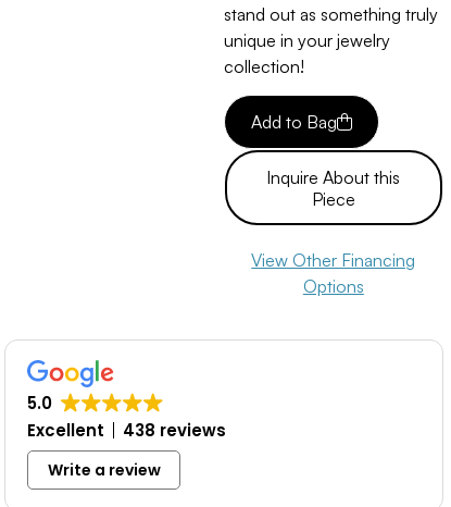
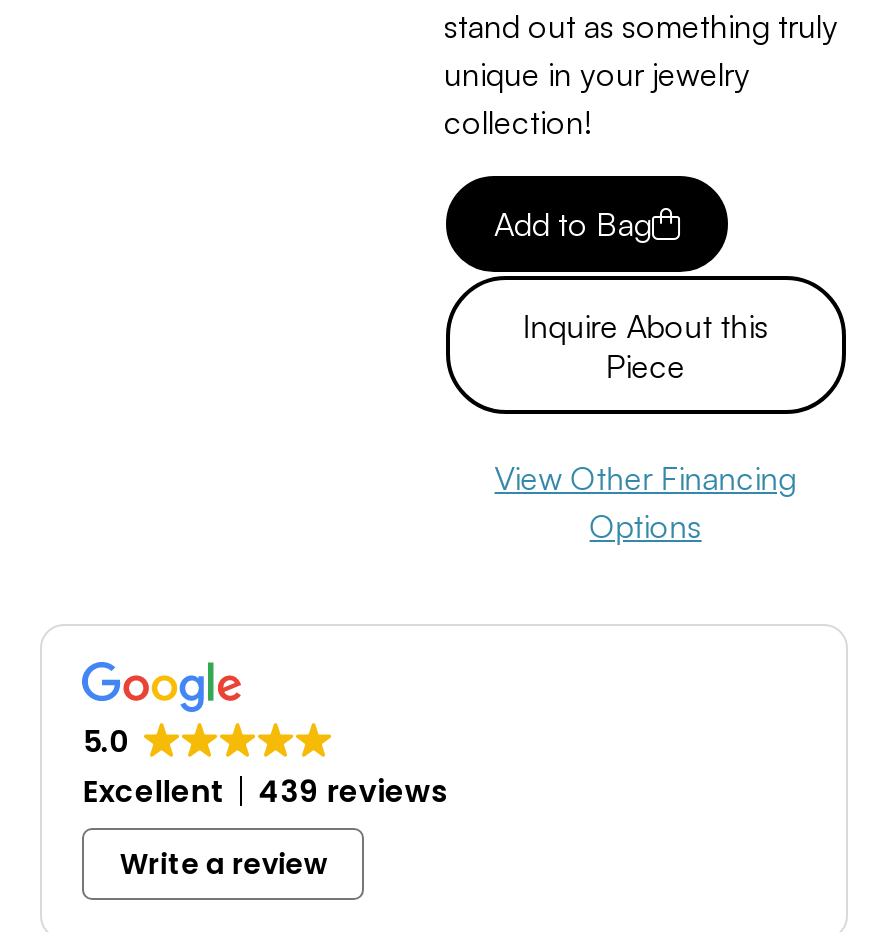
[28,418,226,441] Excellent 438 reviews -> [83,769,449,811] Excellent 439 reviews

